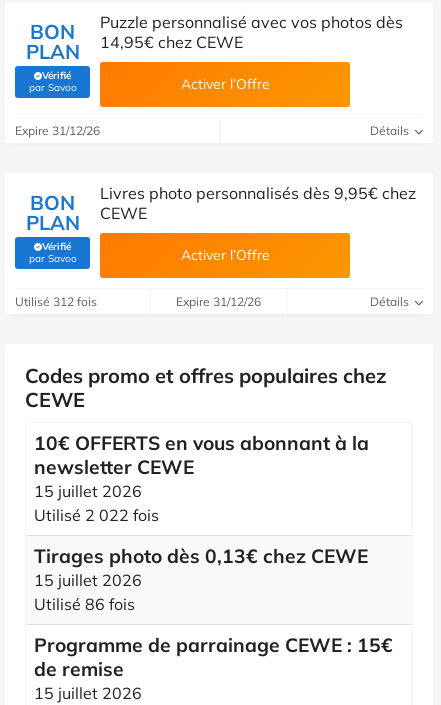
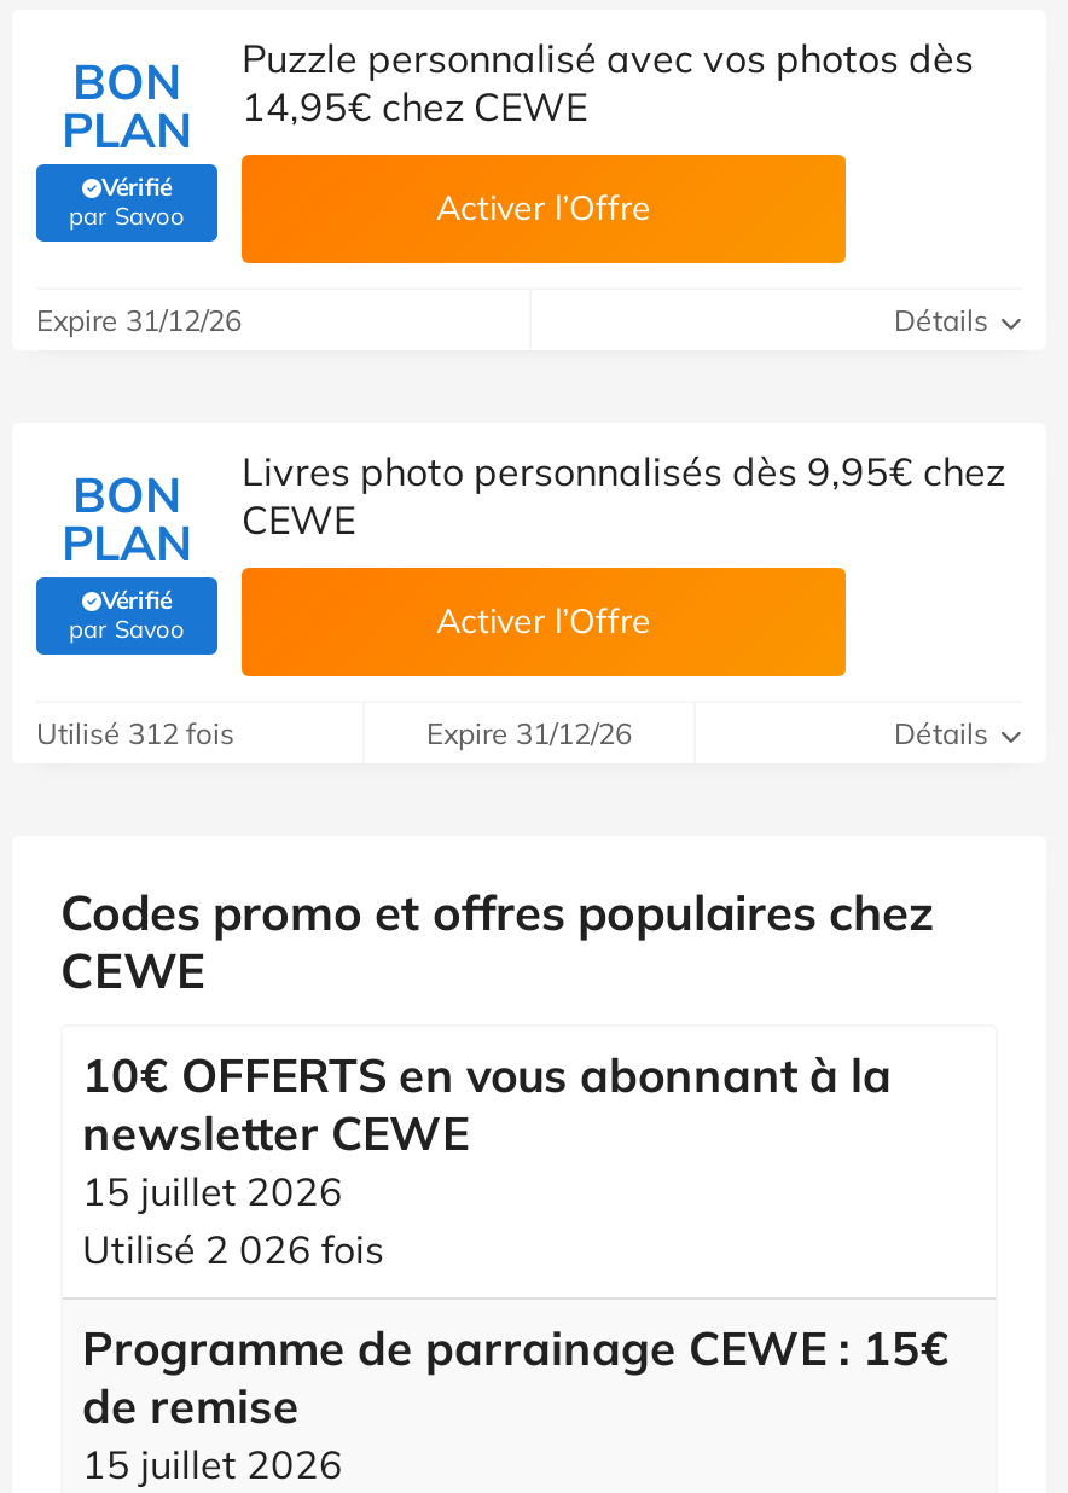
[34,505,368,614] Utilisé 2 022 fois | Tirages photo dès 0,13€ chez CEWE | 15 juillet 2026 | Utilisé 86 fois -> [82,1225,384,1273] Utilisé 2 026 fois

